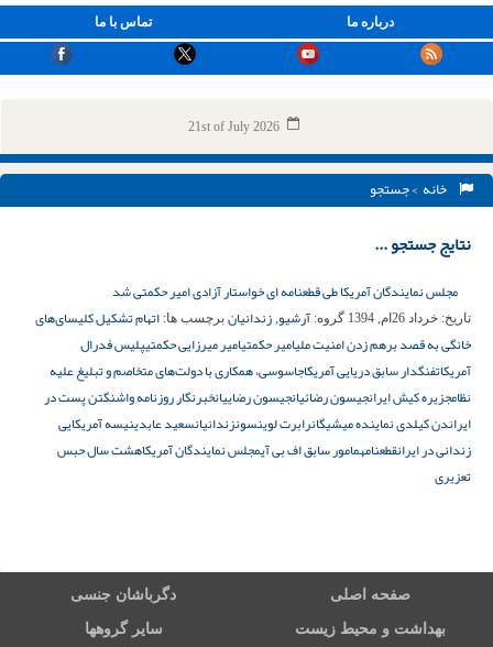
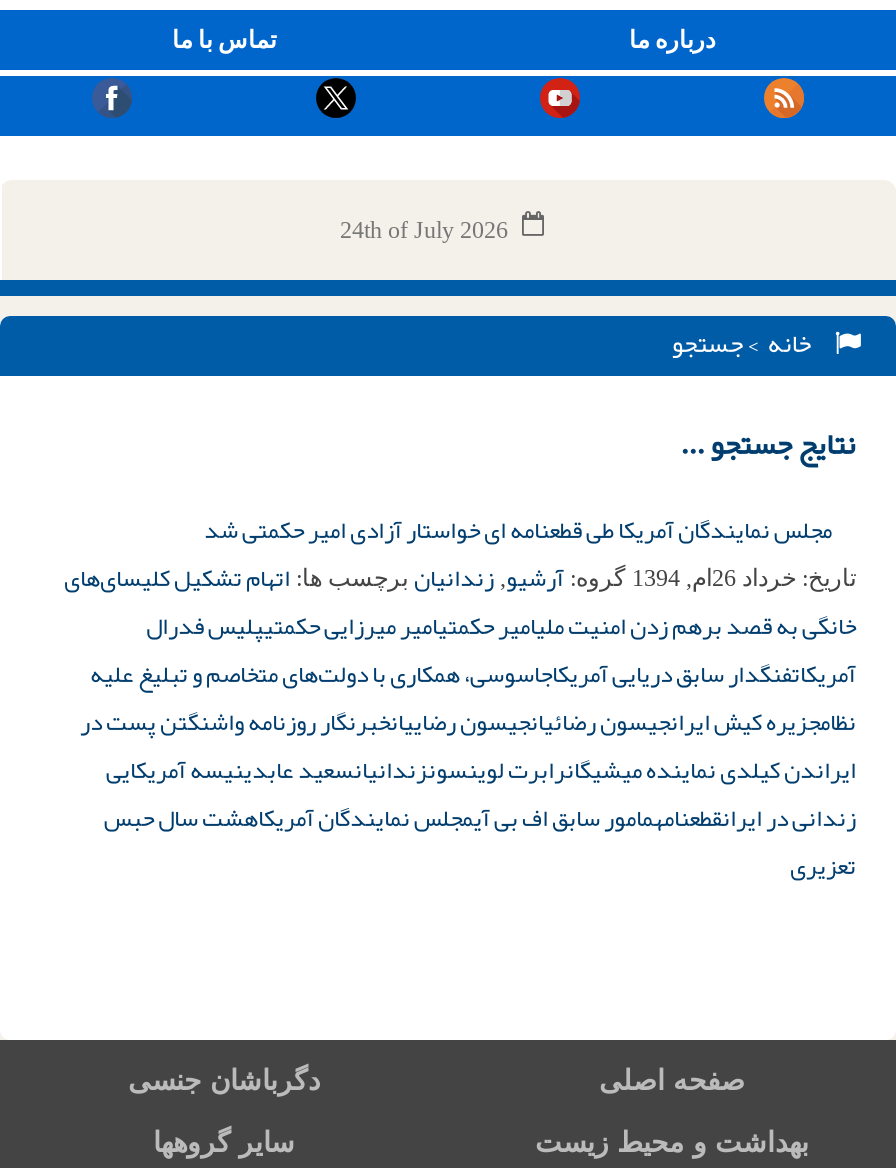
[188,119,279,134] 21st of July 2026 -> [340,216,508,244] 24th of July 2026

